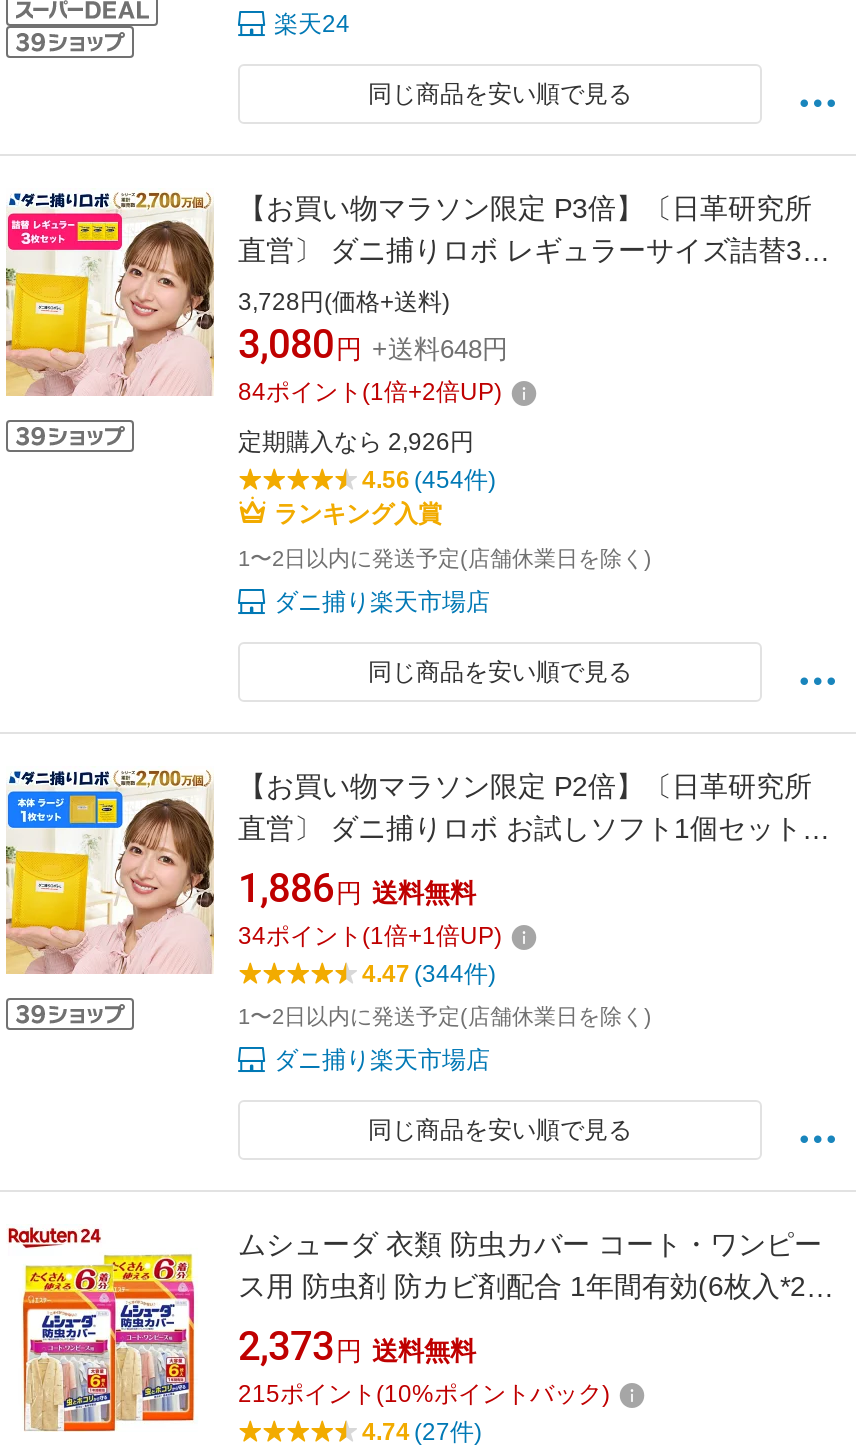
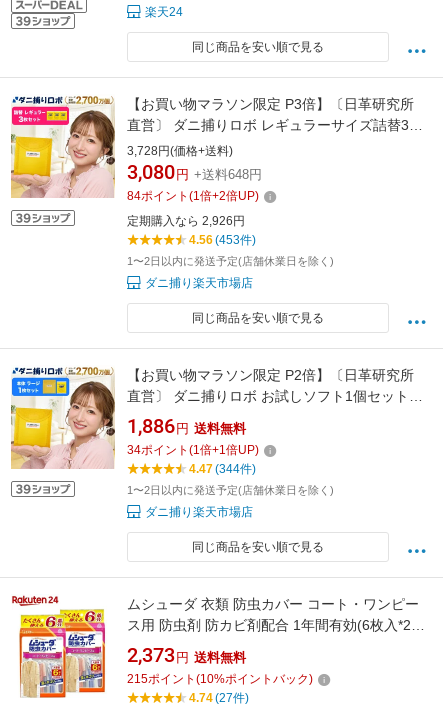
[274,467,496,529] 4.56 (454件) | ランキング入賞 -> [189,233,256,247] 4.56 (453件)

